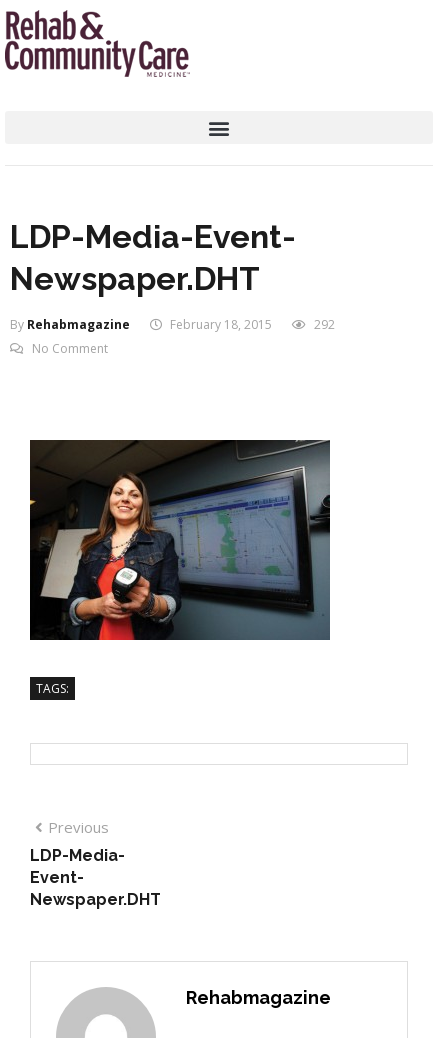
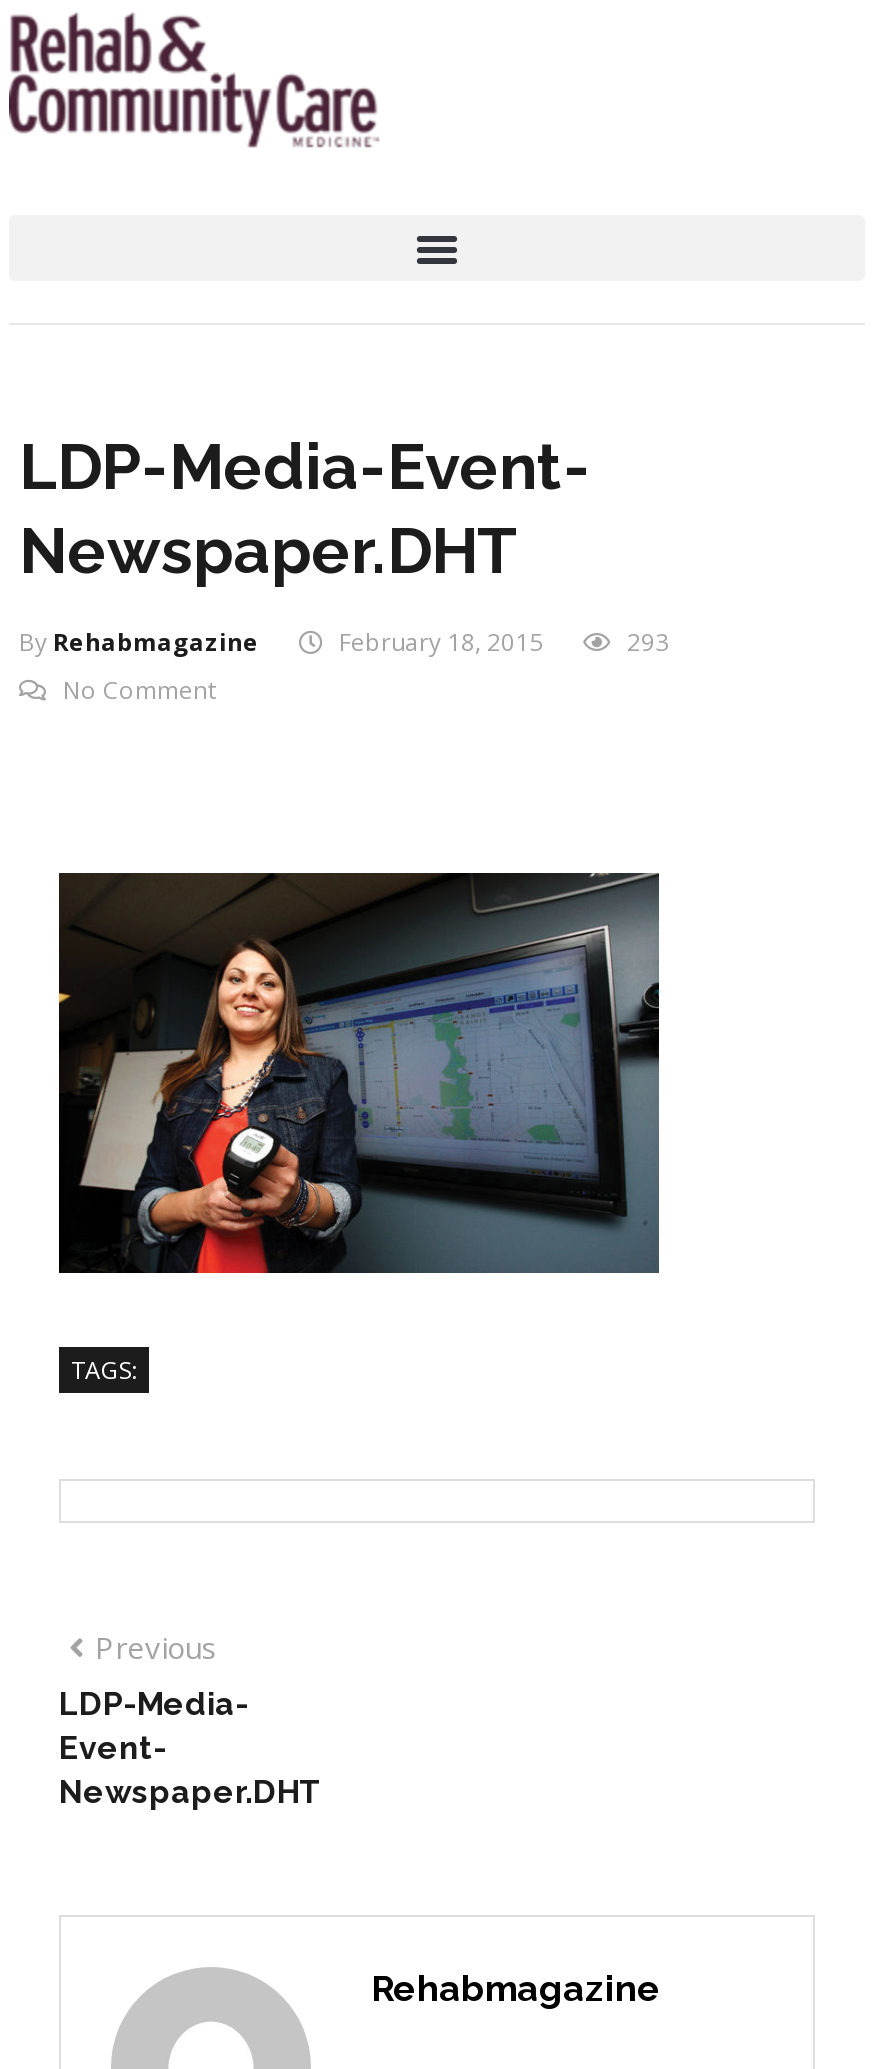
[311,316,335,333] 292 -> [621,625,669,659] 293

